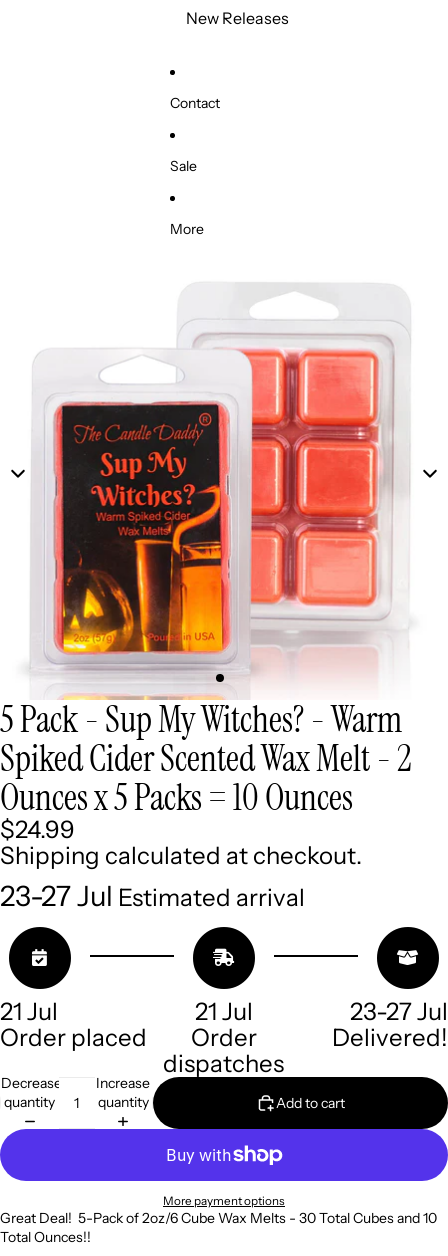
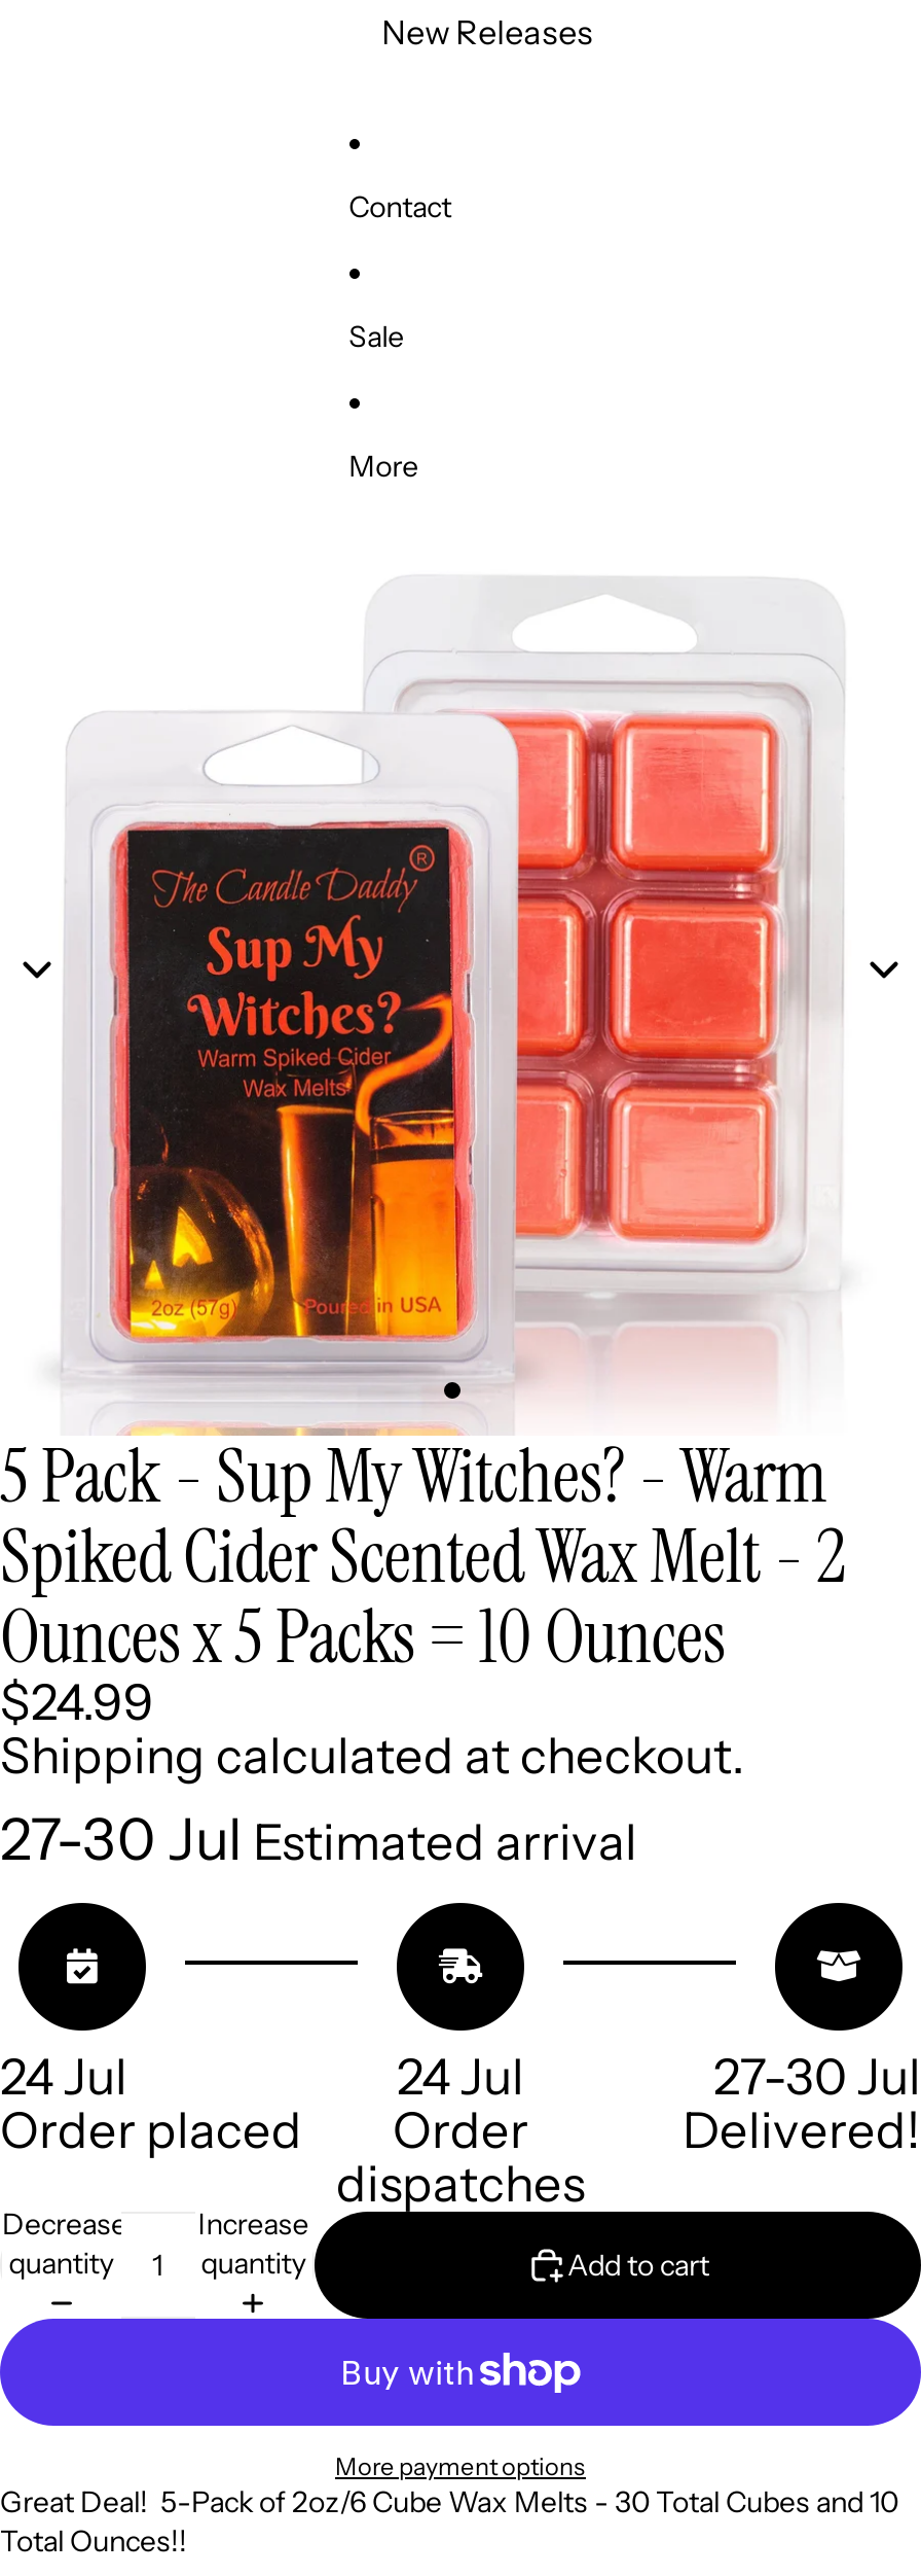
[0,878,305,912] 23-27 Jul Estimated arrival -> [0,1803,637,1873] 27-30 Jul Estimated arrival
[0,997,58,1026] 21 Jul -> [0,2048,127,2108] 24 Jul
[195,997,253,1026] 21 Jul -> [397,2048,524,2108] 24 Jul
[350,997,448,1026] 23-27 Jul -> [713,2048,921,2108] 27-30 Jul

